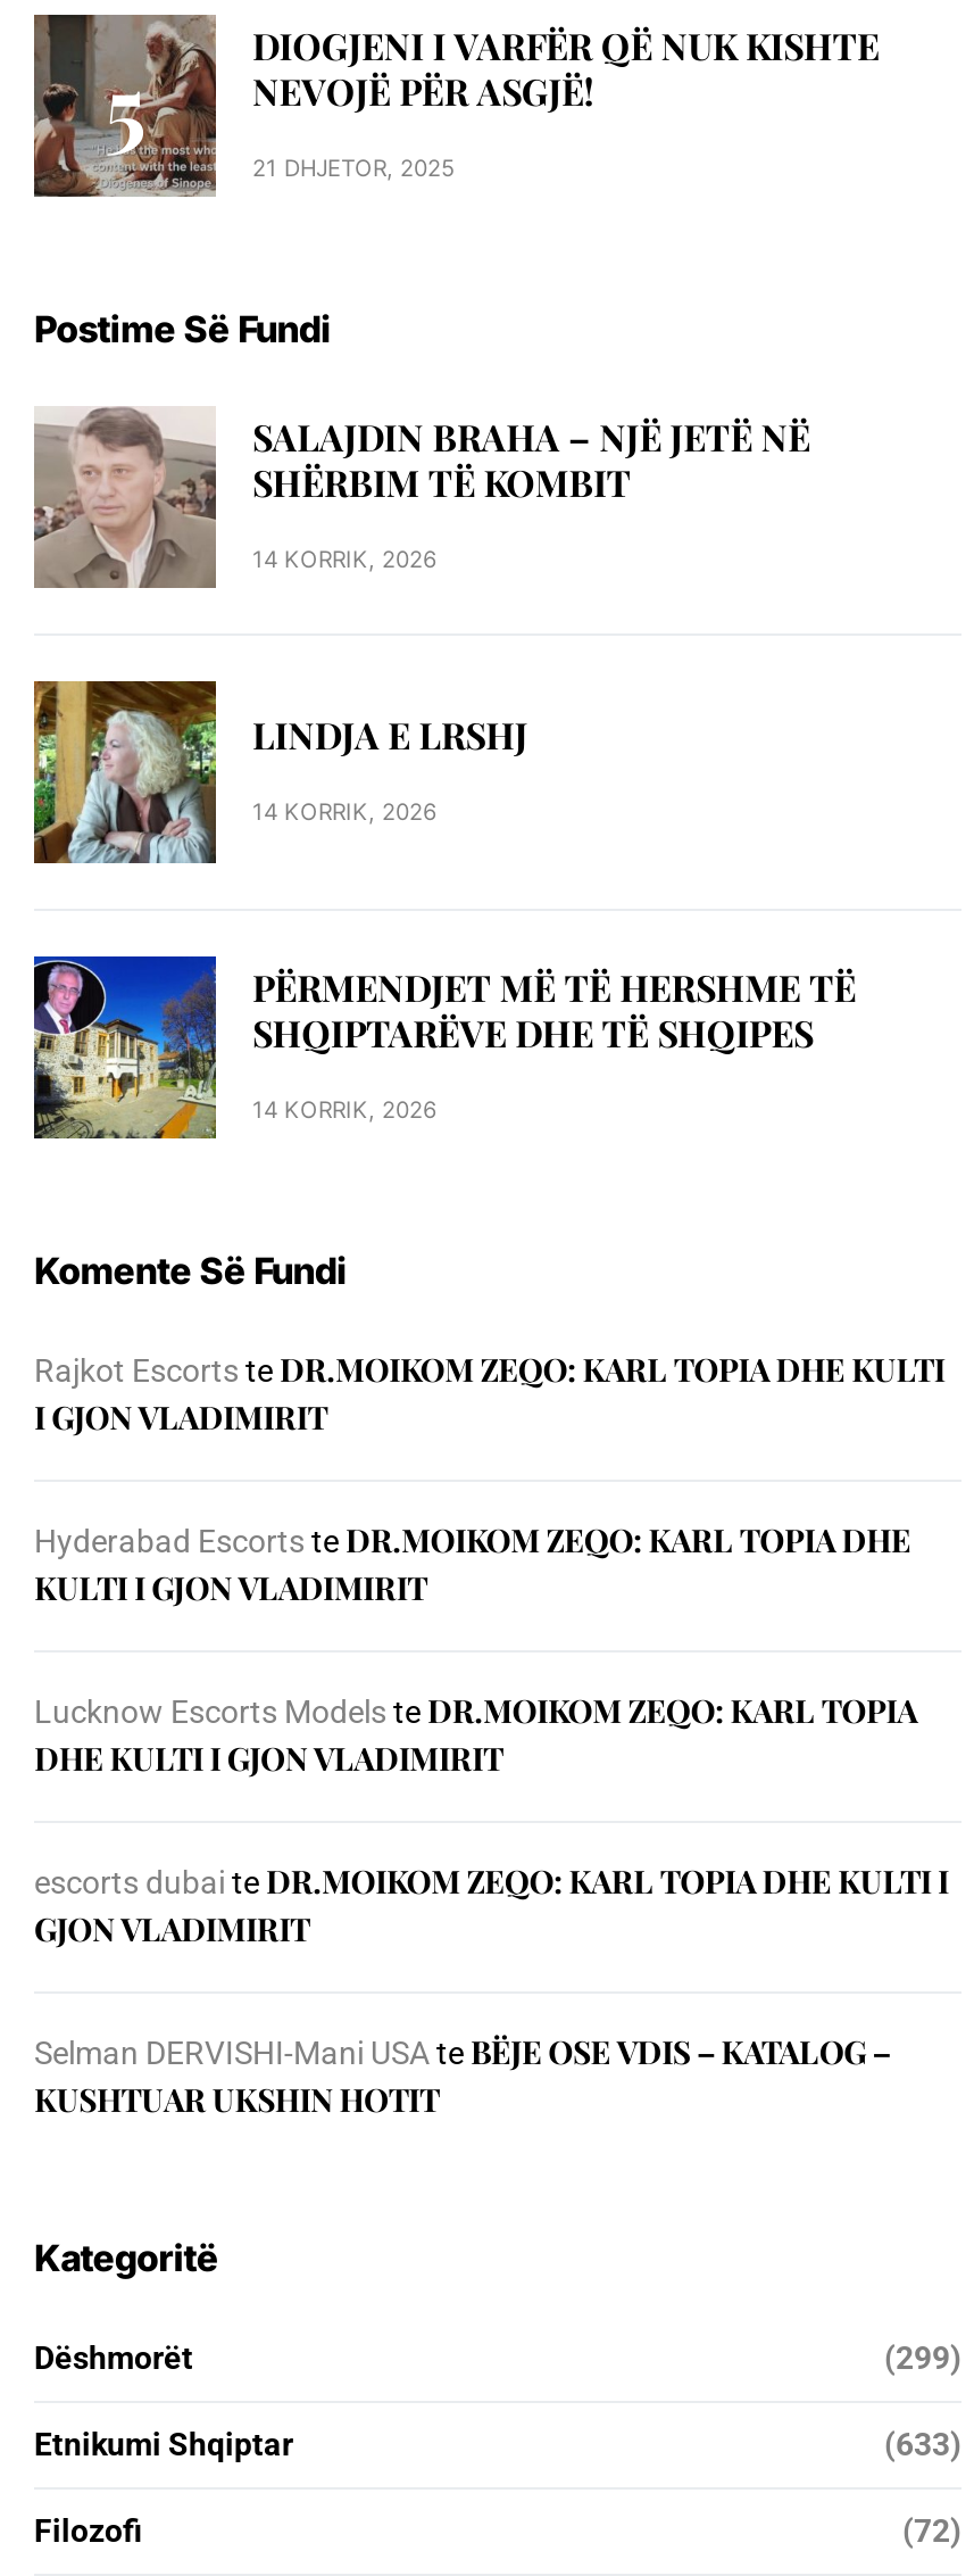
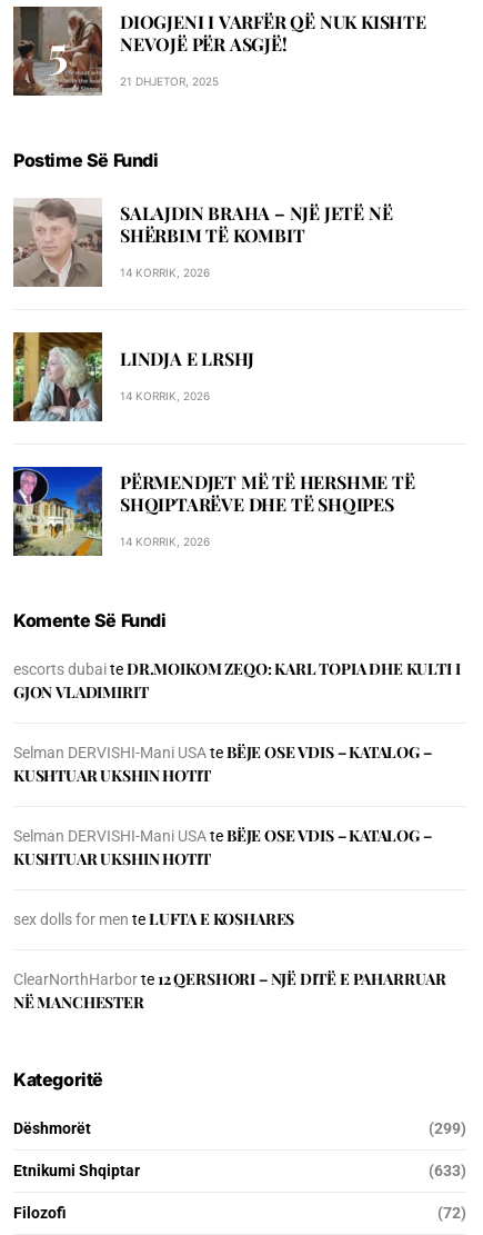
[34,1347,945,1779] Rajkot Escorts te DR.MOIKOM ZEQO: KARL TOPIA DHE KULTI | I GJON VLADIMIRIT | Hyderabad Escorts te DR.MOIKOM ZEQO: KARL TOPIA DHE | KULTI I GJON VLADIMIRIT | Lucknow Escorts Models te DR.MOIKOM ZEQO: KARL TOPIA | DHE KULTI I GJON VLADIMIRIT -> none
moved [34,1858,949,2120] -> [13,658,460,785]: escorts dubai te DR.MOIKOM ZEQO: KARL TOPIA DHE KULTI I | GJON VLADIMIRIT | Selman DERVISHI-Mani USA te BЁJE OSE VDIS – KATALOG – | KUSHTUAR UKSHIN HOTIT
none -> [13,824,446,1012] Selman DERVISHI-Mani USA te BЁJE OSE VDIS – KATALOG – | KUSHTUAR UKSHIN HOTIT | sex dolls for men te LUFTA E KOSHARES | ClearNorthHarbor te 12 QERSHORI – NJË DITË E PAHARRUAR | NË MANCHESTER

